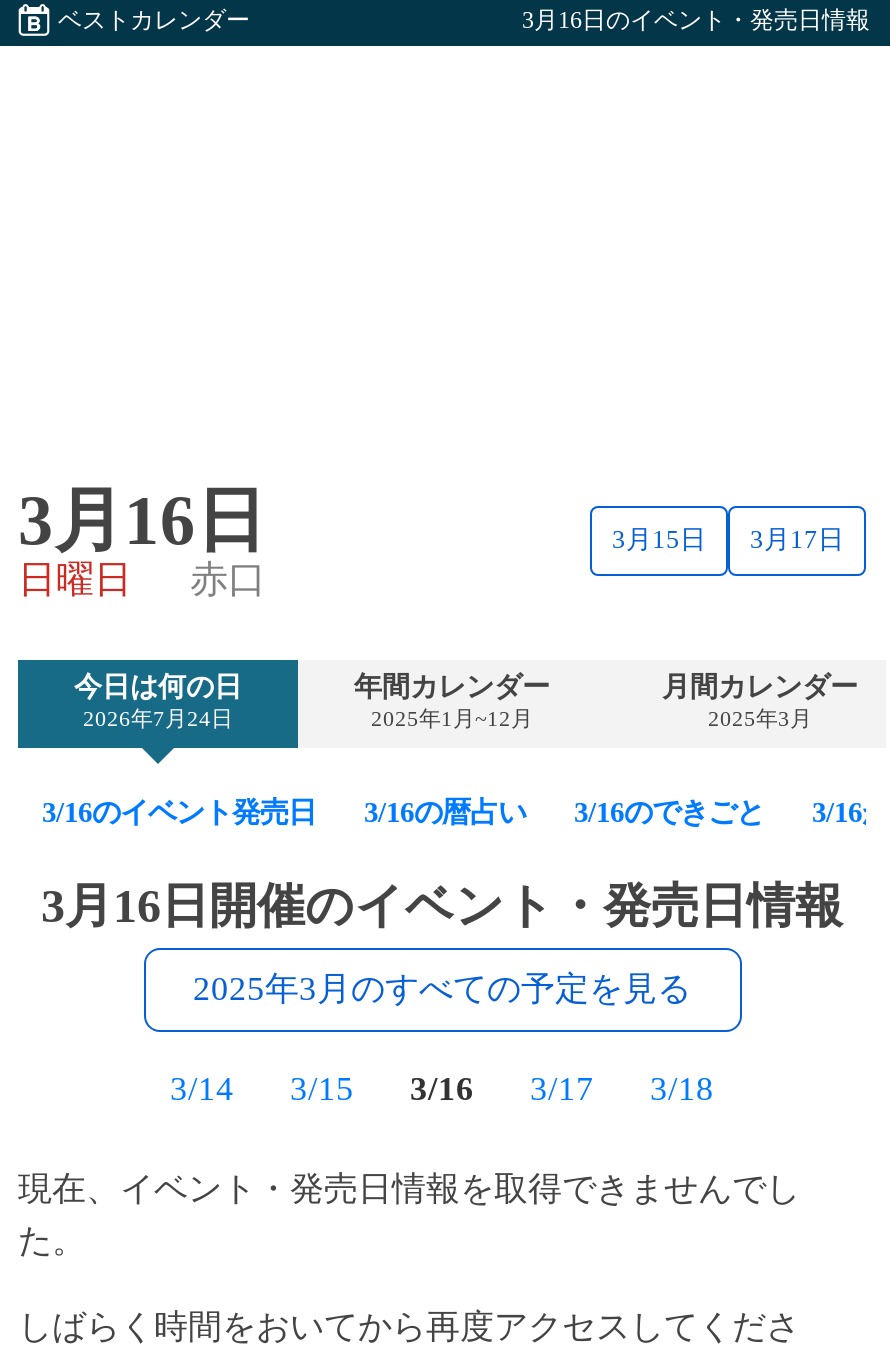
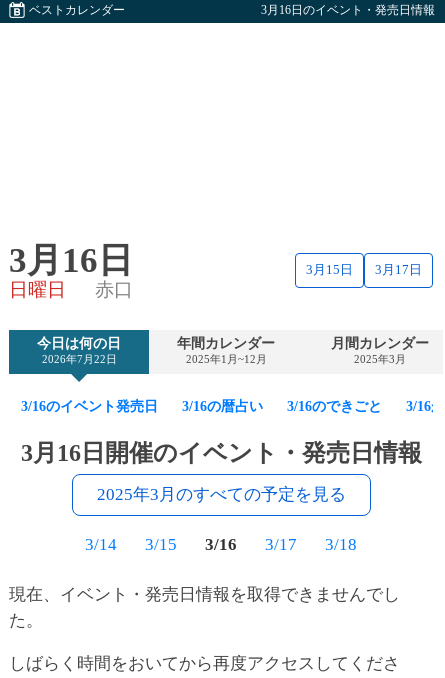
[83,706,233,730] 2026年7月24日 -> [41,353,116,365] 2026年7月22日

